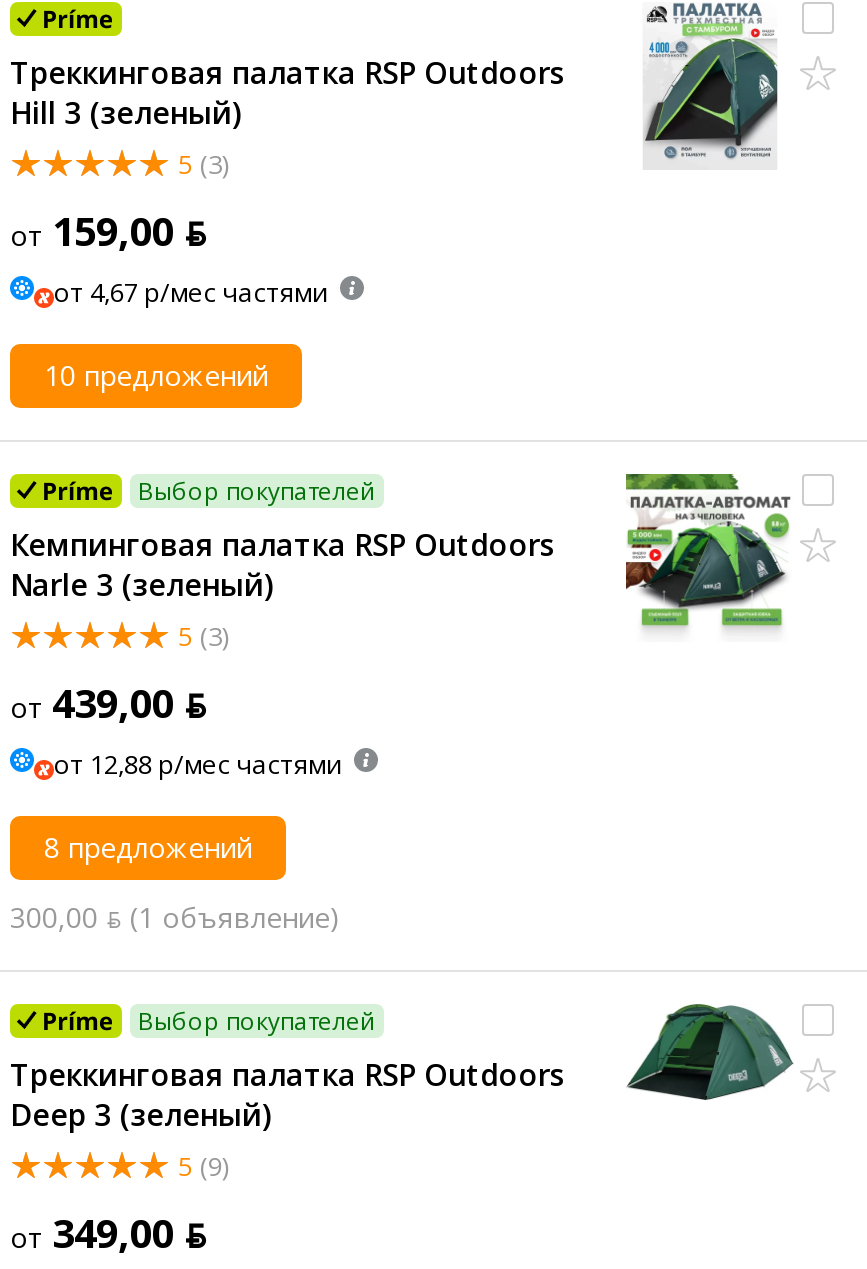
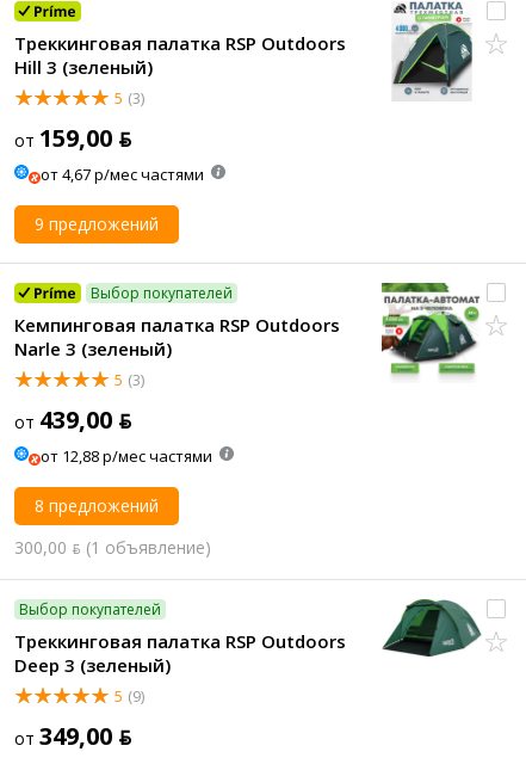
[44,356,268,394] 10 предложений -> [35,212,159,235] 9 предложений

